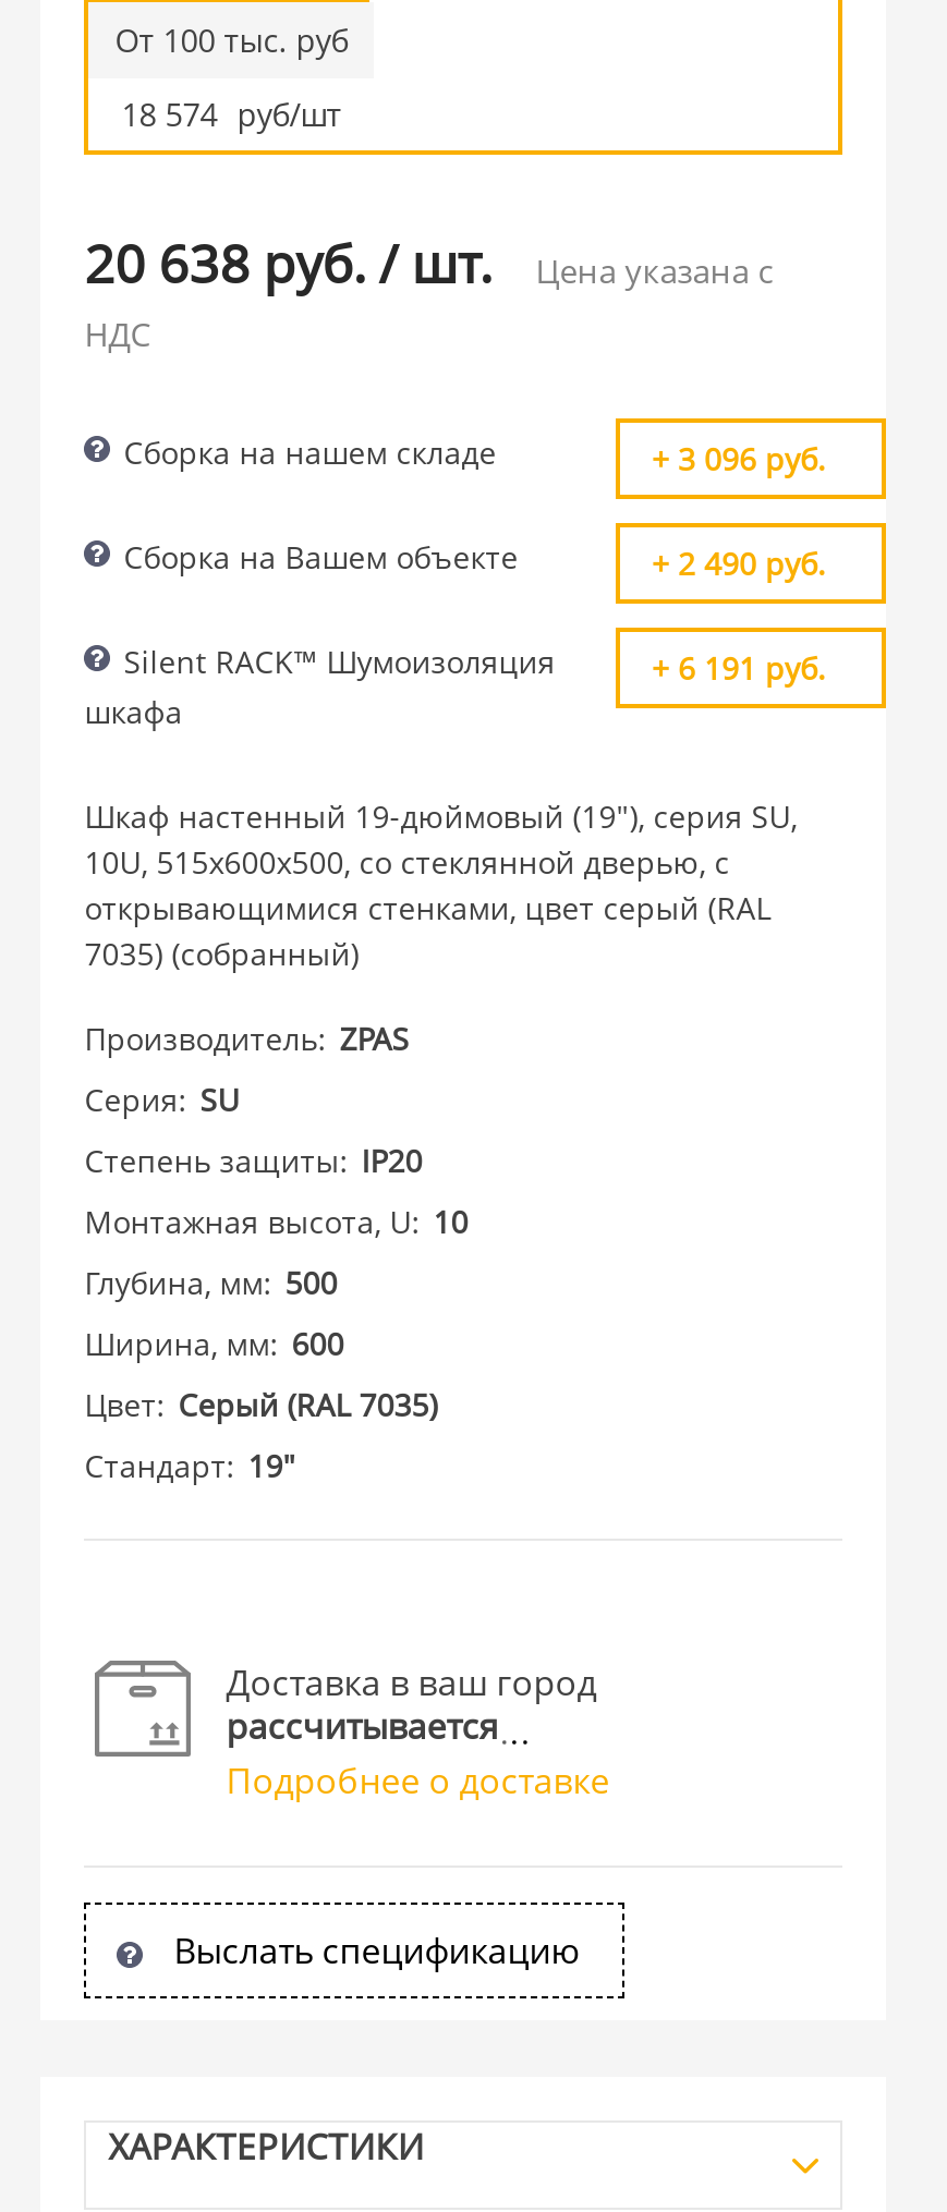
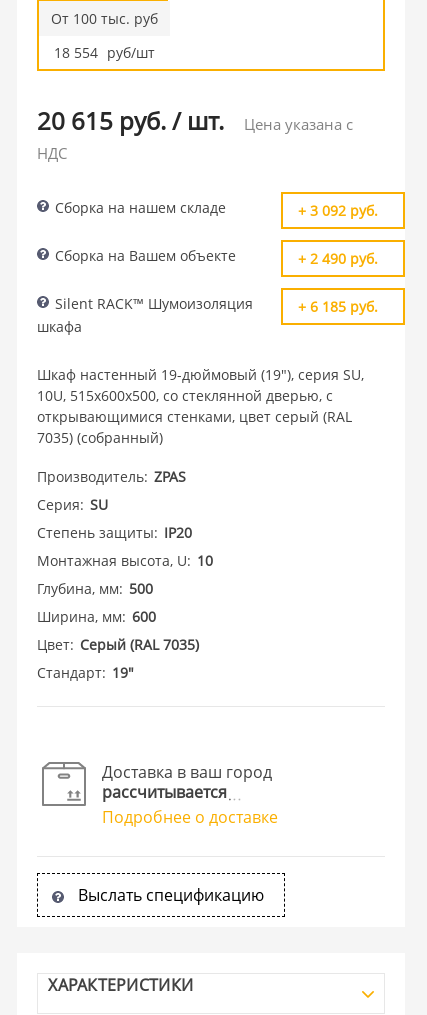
[121,93,342,135] 18 574 руб/шт -> [54,43,155,62] 18 554 руб/шт
[84,226,773,298] 20 638 руб. / шт. Цена указана с -> [37,104,353,137] 20 615 руб. / шт. Цена указана с
[652,438,826,479] + 3 096 руб. -> [297,201,377,220] + 3 092 руб.
[652,647,826,688] + 6 191 руб. -> [297,297,377,316] + 6 185 руб.

